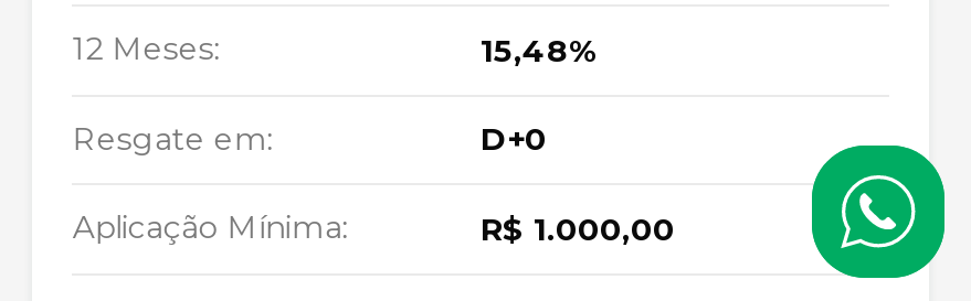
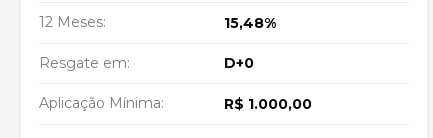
[810,143,947,280] [image] -> none

